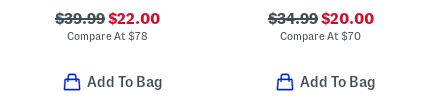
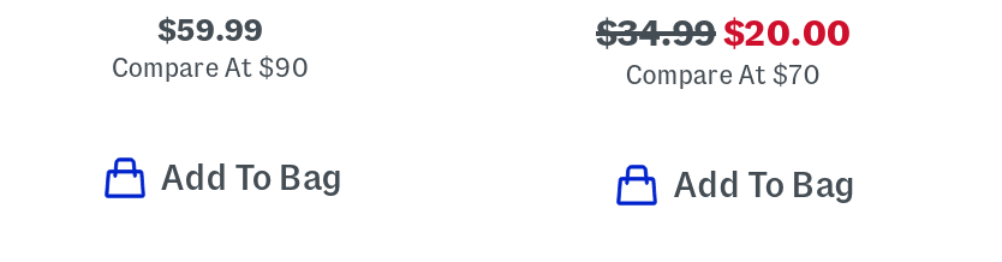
[55,11,160,42] $39.99 $22.00 | Compare At $78 -> [111,12,308,81] $59.99 | Compare At $90

